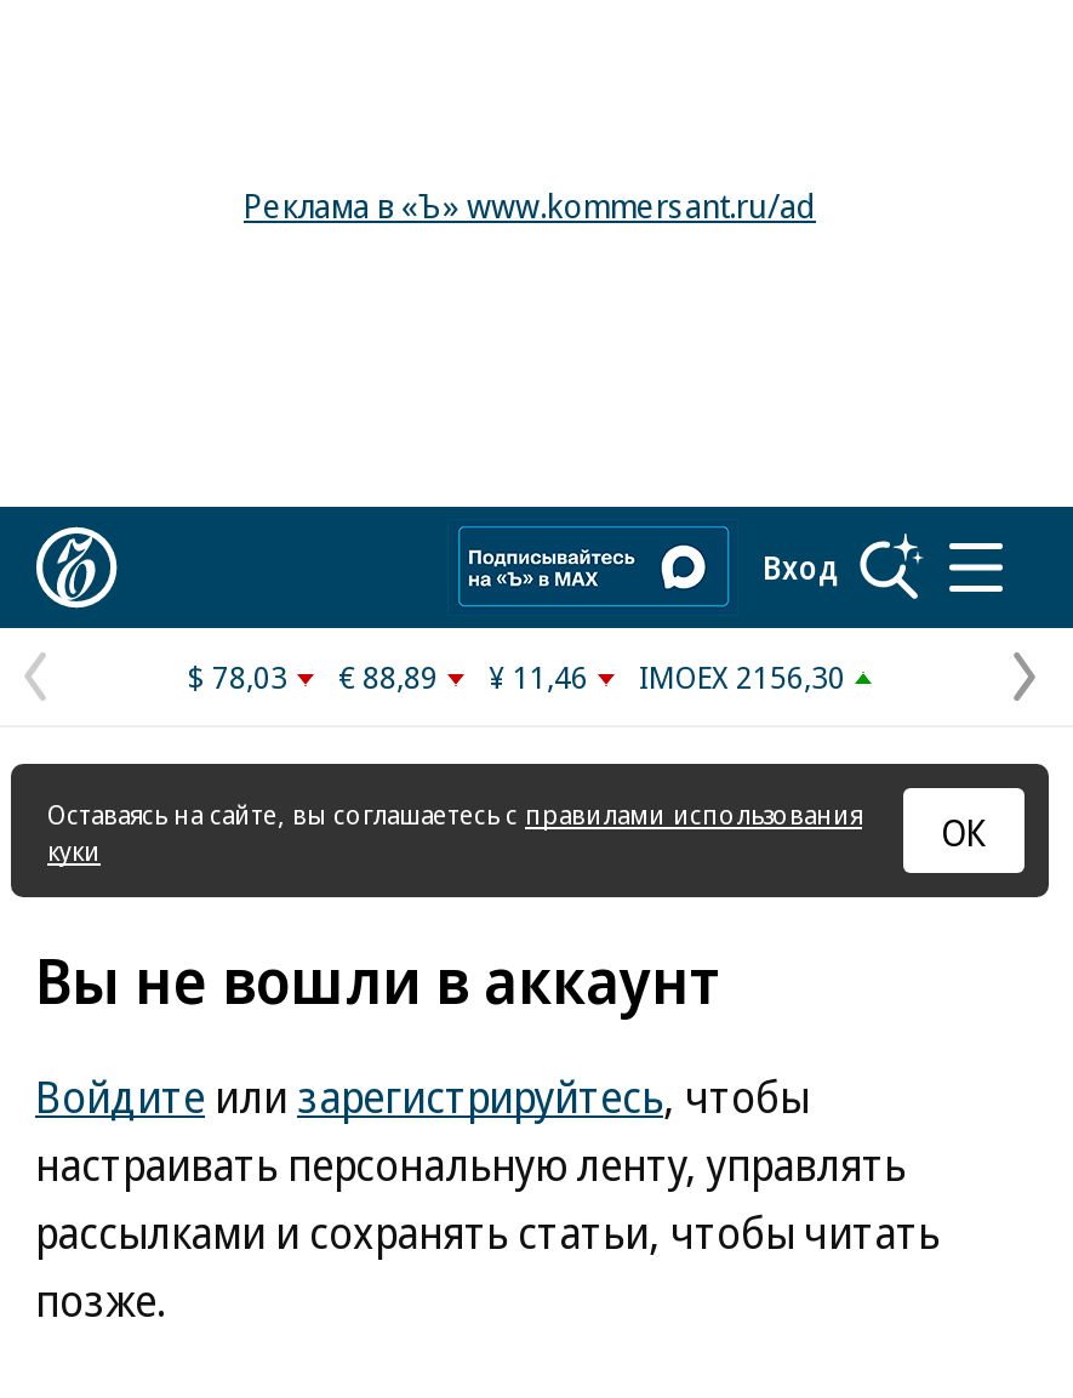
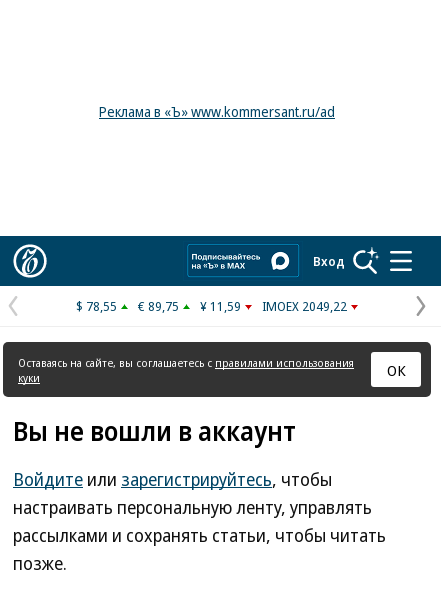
[188,655,287,698] $ 78,03 -> [76,297,117,315] $ 78,55
[338,655,438,698] € 88,89 -> [138,297,179,315] € 89,75
[489,655,588,698] ¥ 11,46 -> [200,297,241,315] ¥ 11,59
[639,655,845,698] IMOEX 2156,30 -> [262,297,347,315] IMOEX 2049,22

